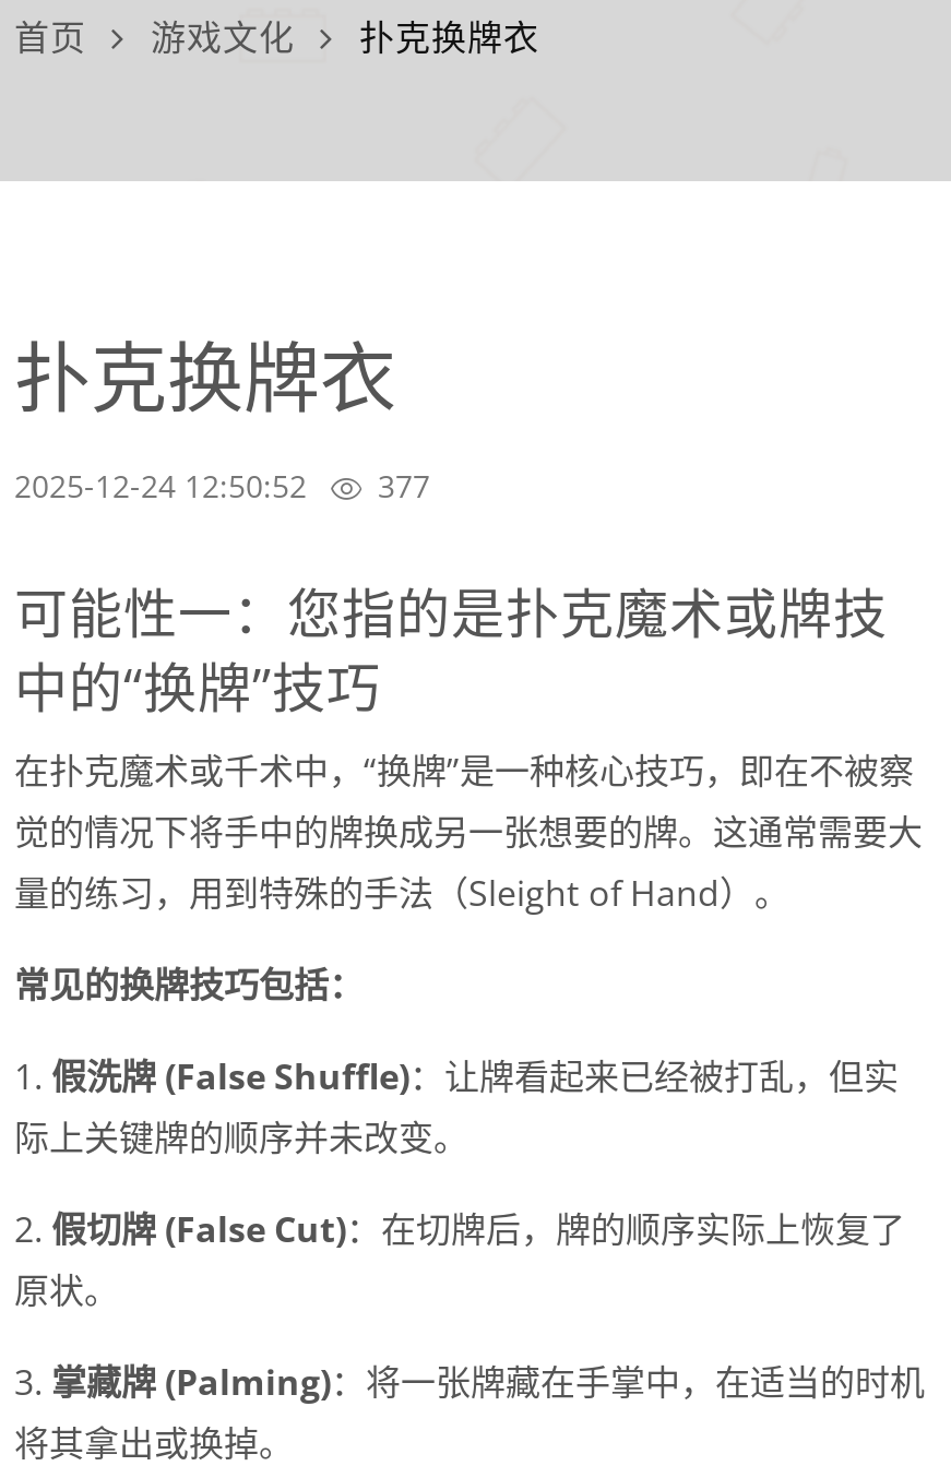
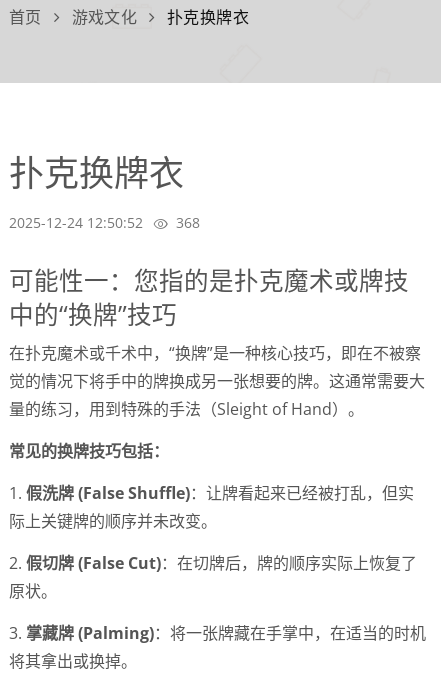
[14,464,430,506] 2025-12-24 12:50:52 377 -> [9,213,199,232] 2025-12-24 12:50:52 368

